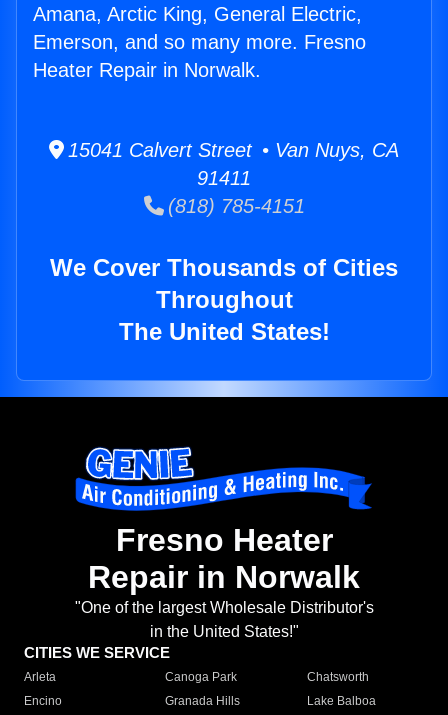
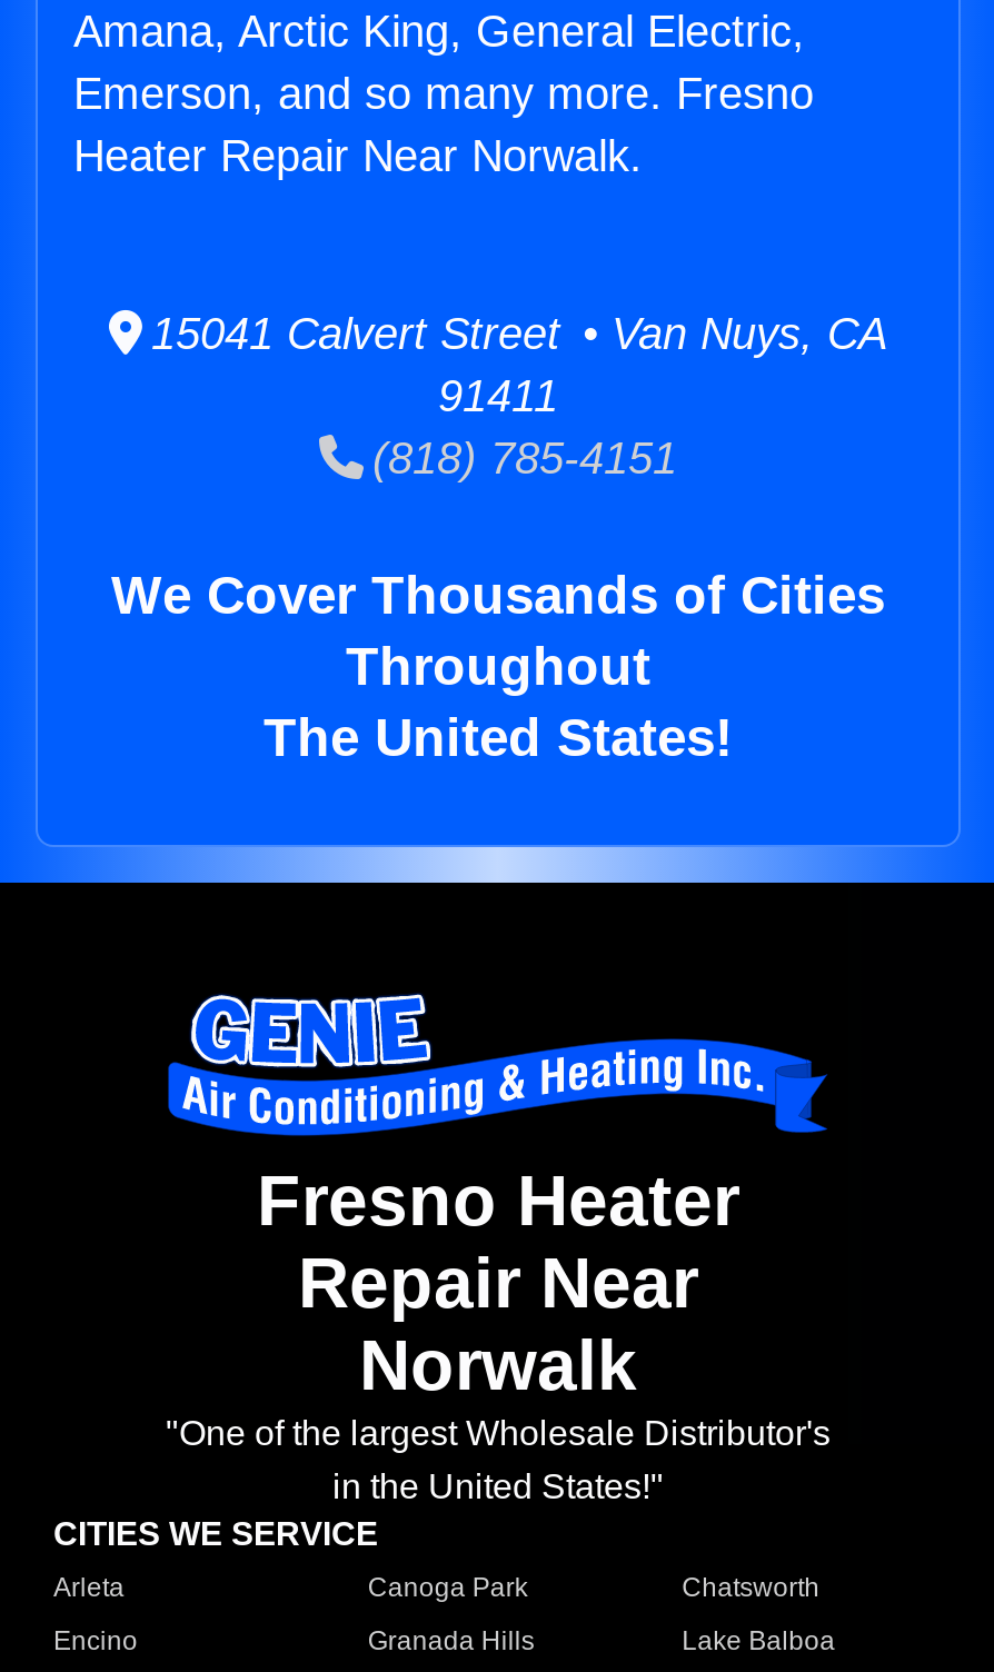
[33,59,261,81] Heater Repair in Norwalk. -> [73,131,643,180] Heater Repair Near Norwalk.
[88,559,360,595] Repair in Norwalk -> [298,1244,698,1406] Repair Near | Norwalk

